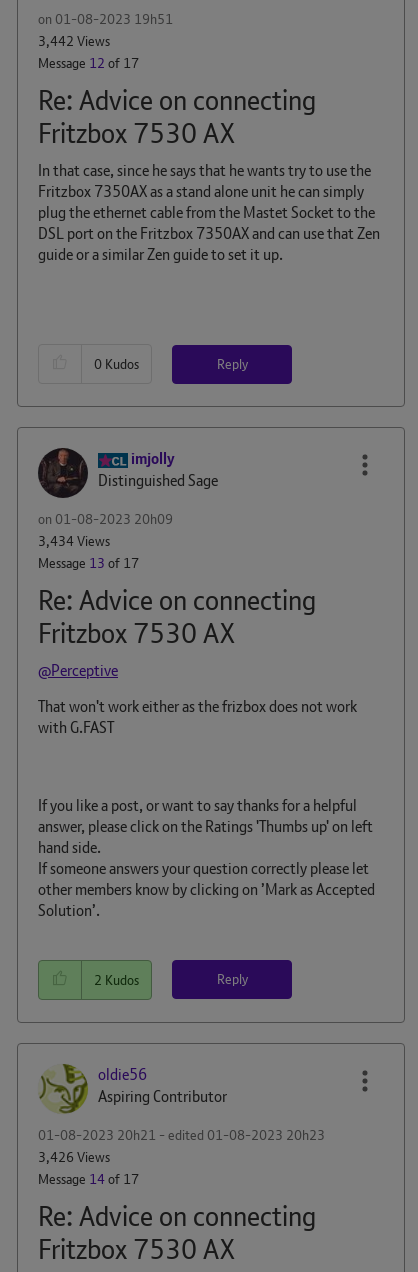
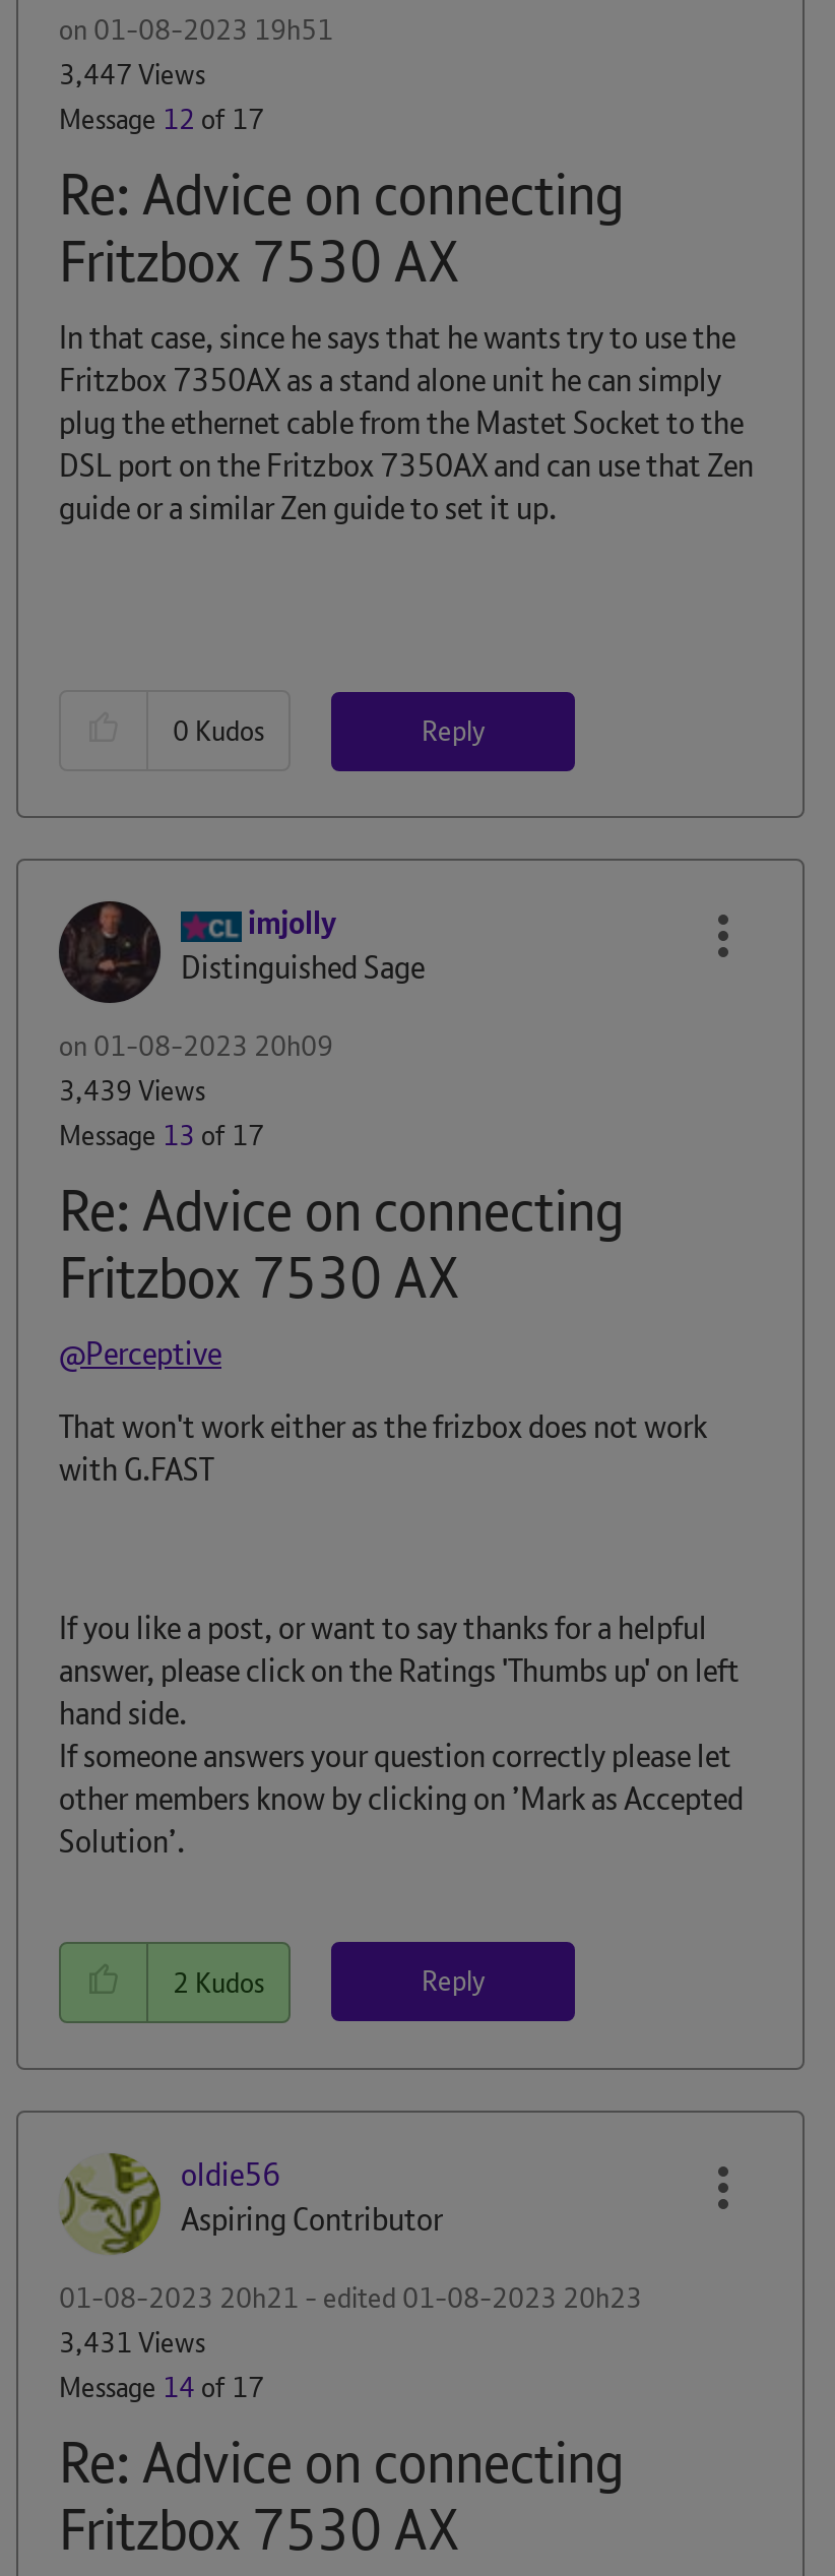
[38,31,110,49] 3,442 Views -> [59,55,205,91] 3,447 Views
[38,532,110,550] 3,434 Views -> [59,1072,205,1109] 3,439 Views
[38,1147,110,1165] 3,426 Views -> [59,2323,205,2360] 3,431 Views

